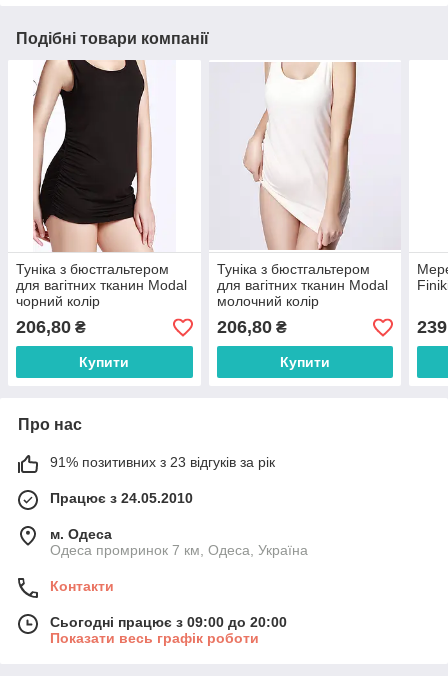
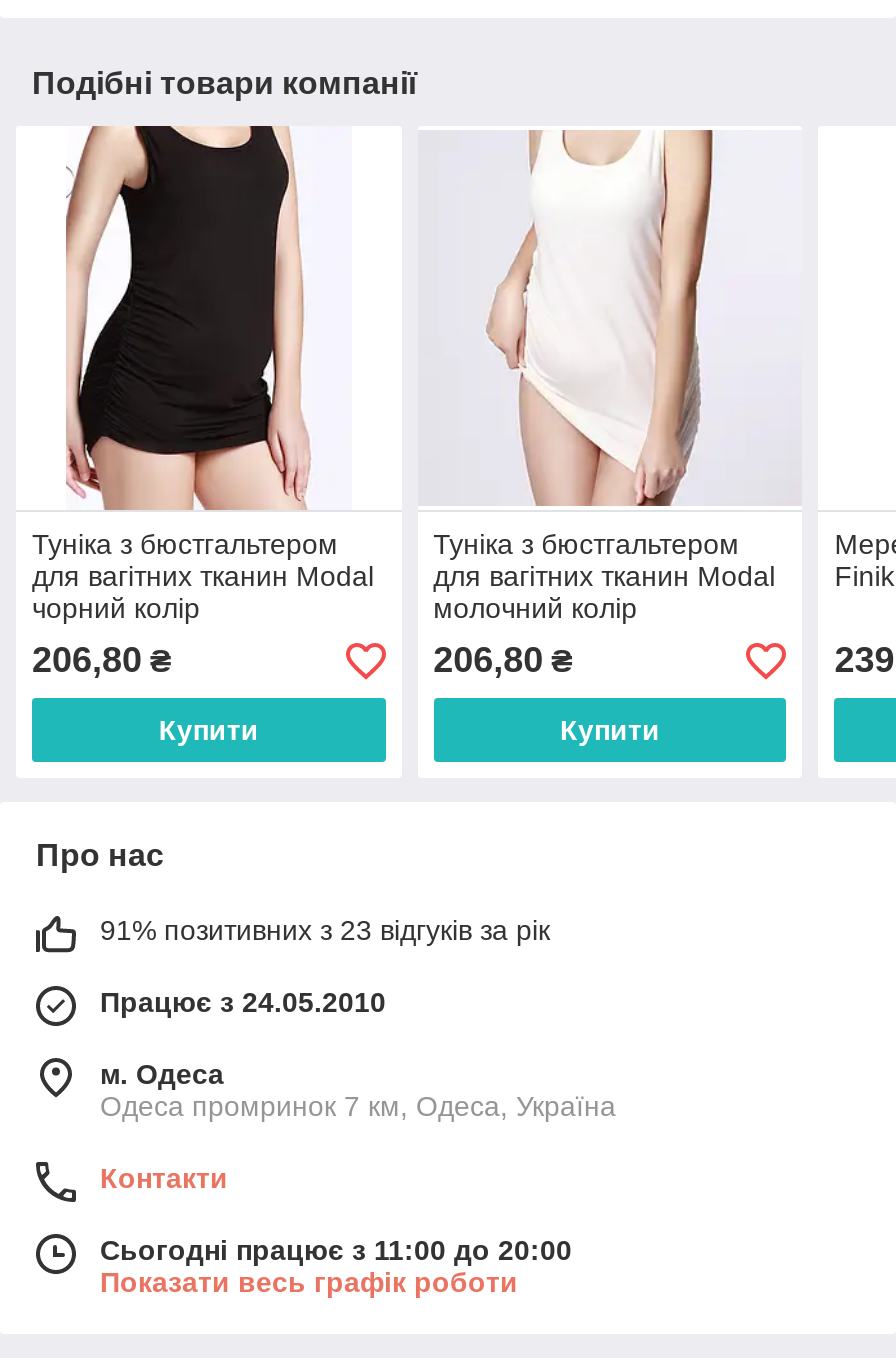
[50,614,287,630] Сьогодні працює з 09:00 до 20:00 -> [100,1235,572,1267] Сьогодні працює з 11:00 до 20:00

